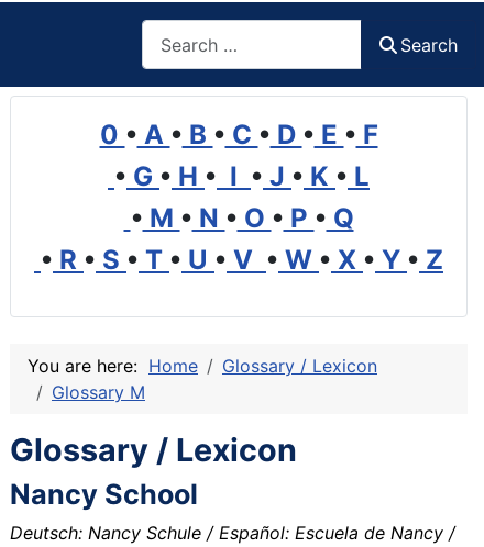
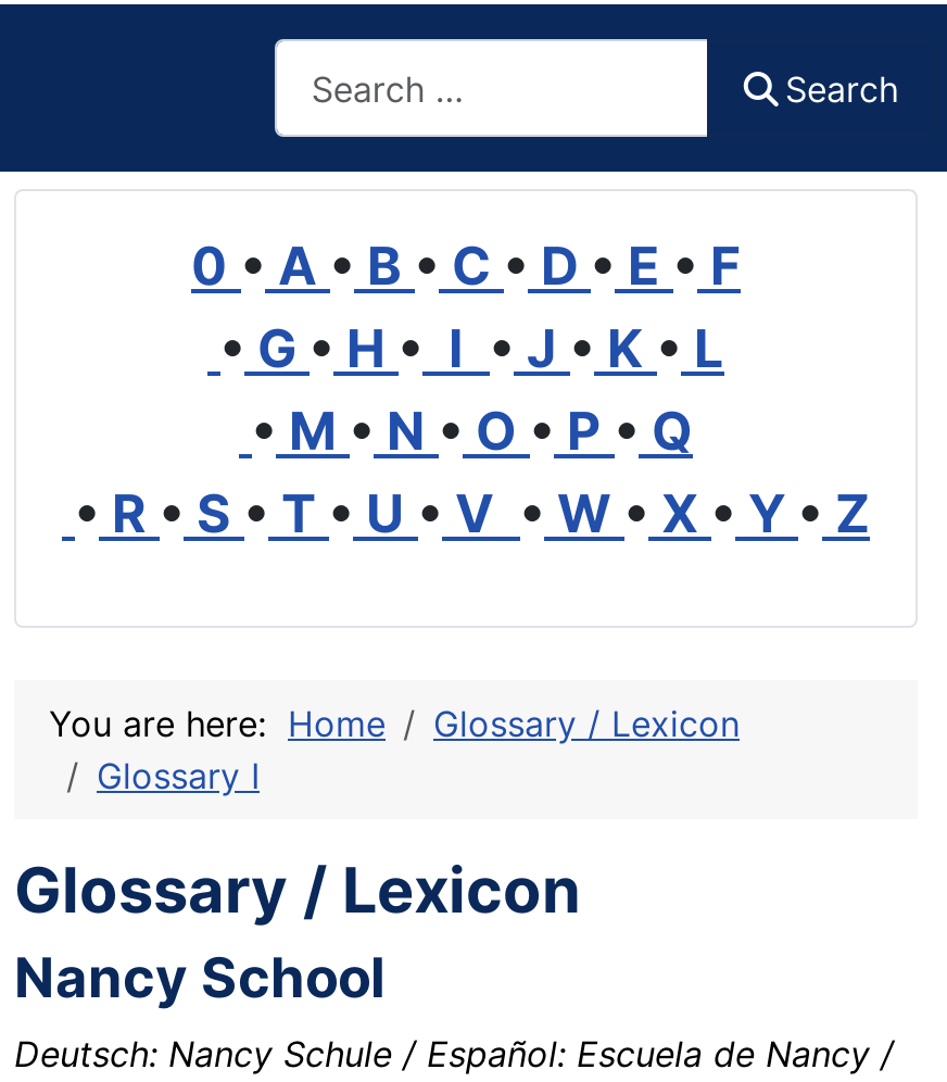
[52,381,145,403] Glossary M -> [97,754,260,798] Glossary I

